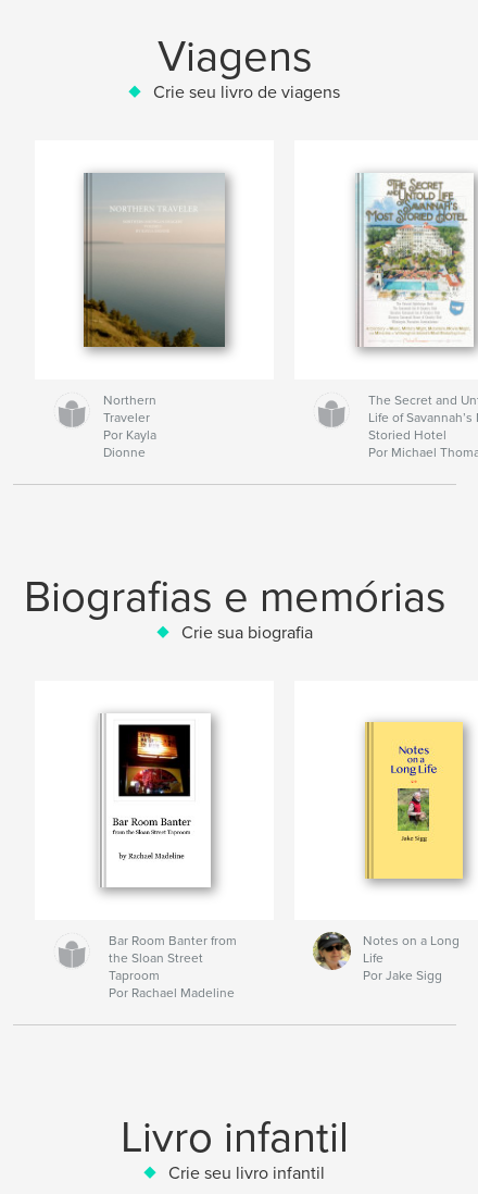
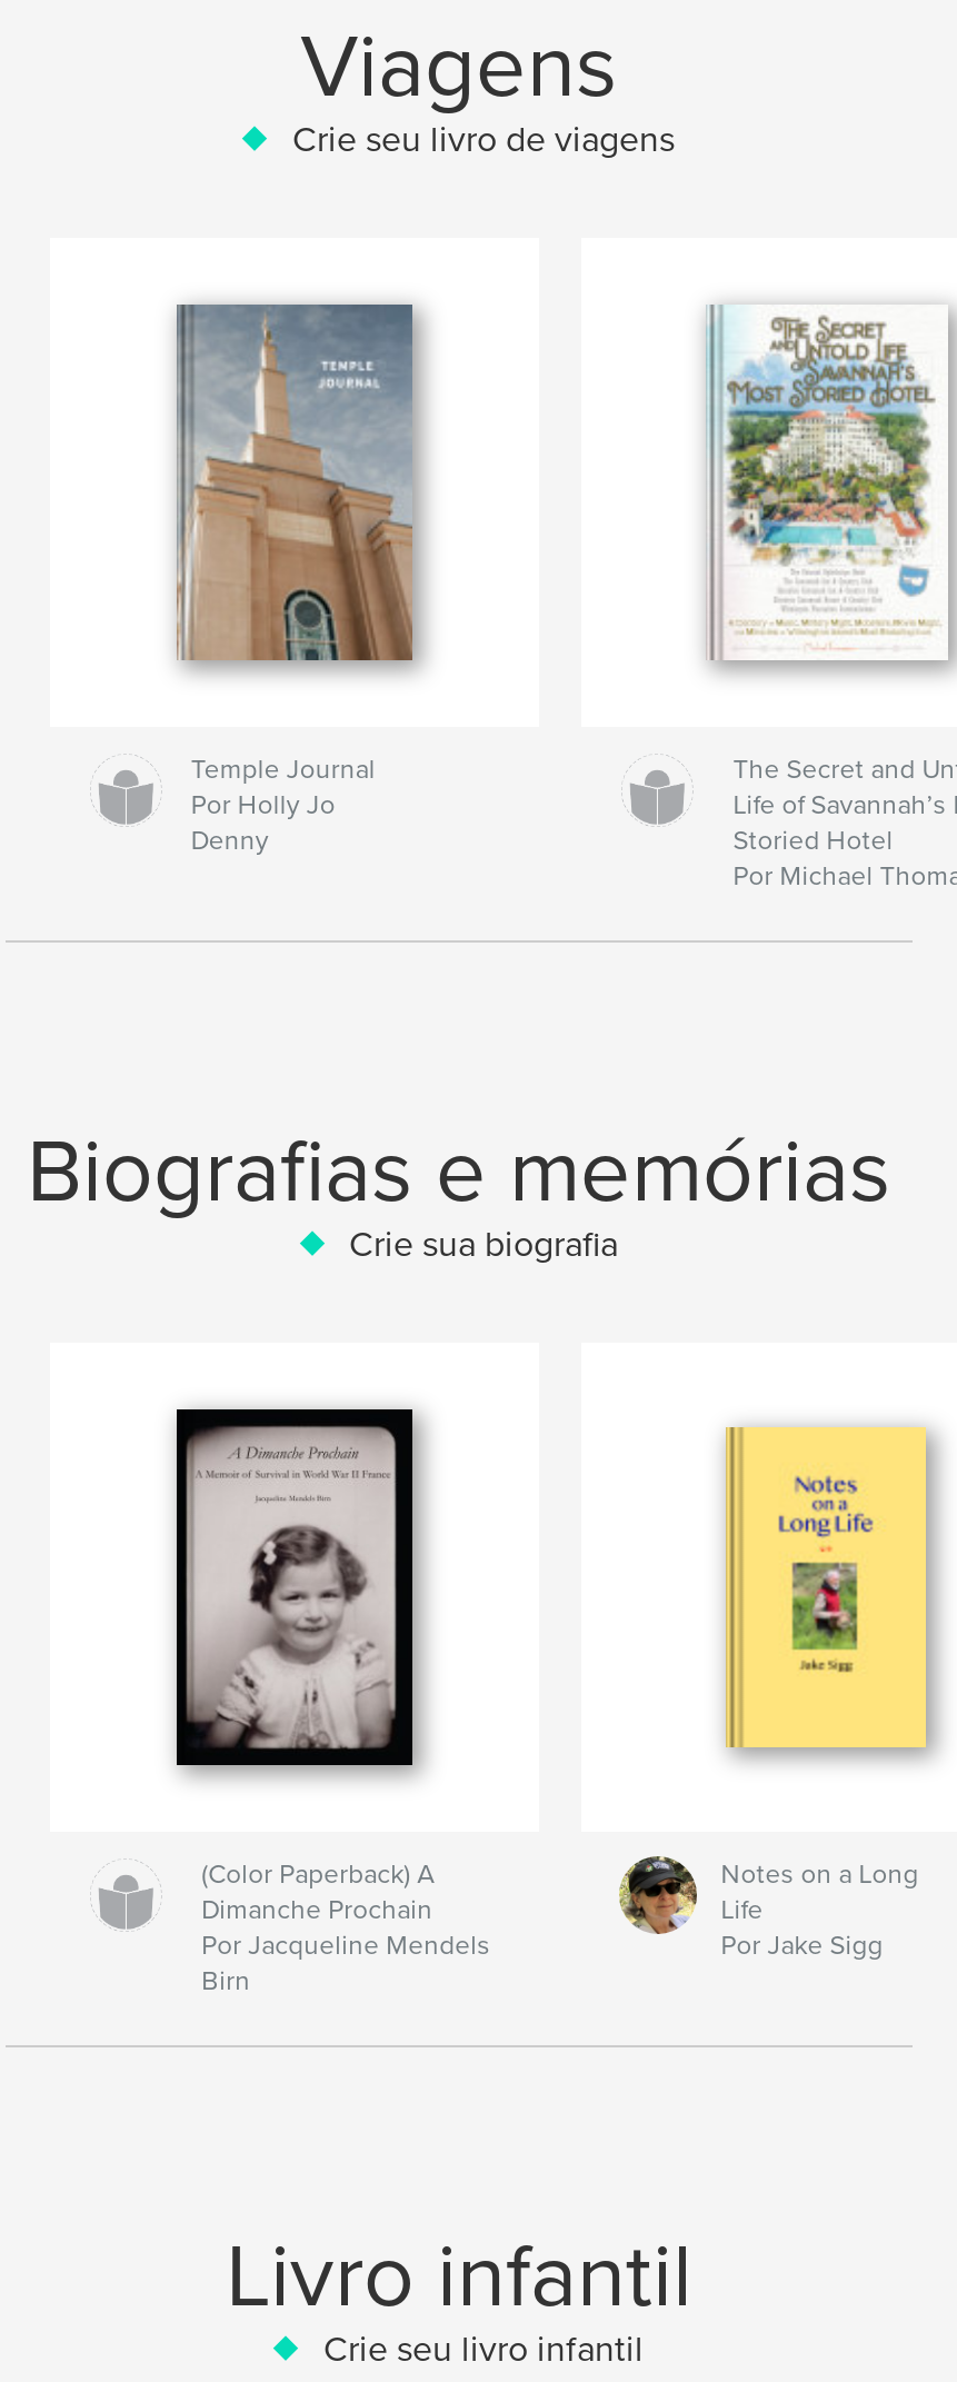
[81,172,232,460] [image] | Northern | Traveler | Por Kayla | Dionne -> [148,305,452,855] [image] | Temple Journal | Por Holly Jo | Denny
[97,713,212,888] [image] -> [175,1407,415,1767] [image]
[109,933,237,1000] Bar Room Banter from | the Sloan Street | Taproom | Por Rachael Madeline -> [202,1858,491,1996] (Color Paperback) A | Dimanche Prochain | Por Jacqueline Mendels | Birn

